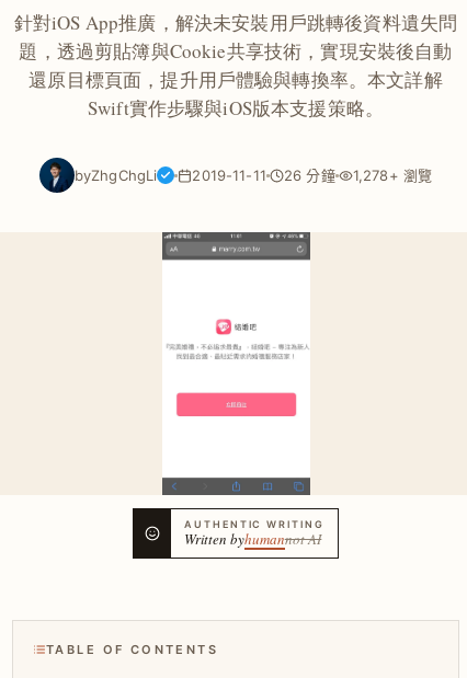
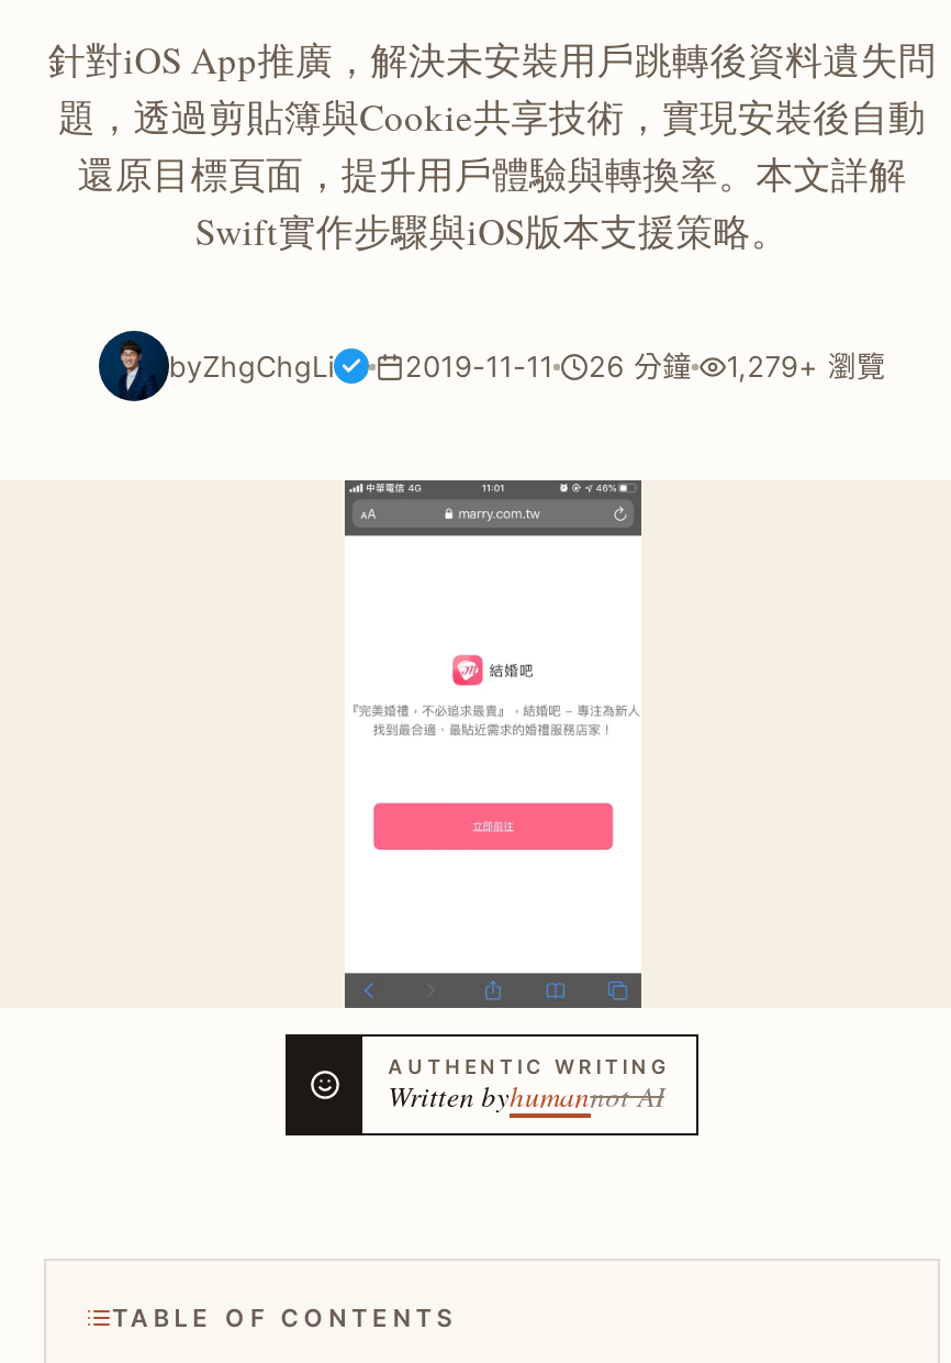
[74,166,432,184] byZhgChgLi 2019-11-11 26 分鐘 1,278+ 瀏覽 -> [169,348,886,384] byZhgChgLi 2019-11-11 26 分鐘 1,279+ 瀏覽

